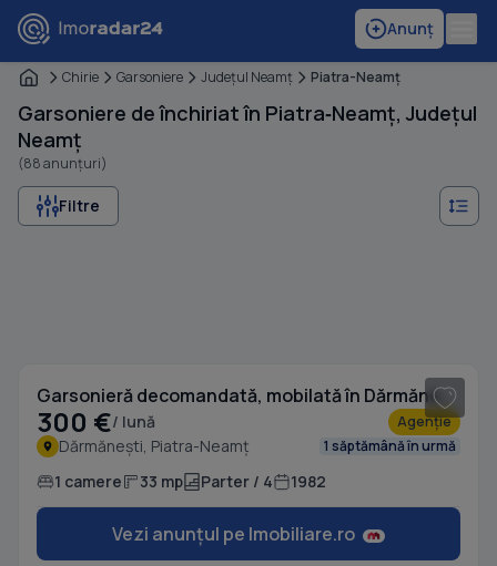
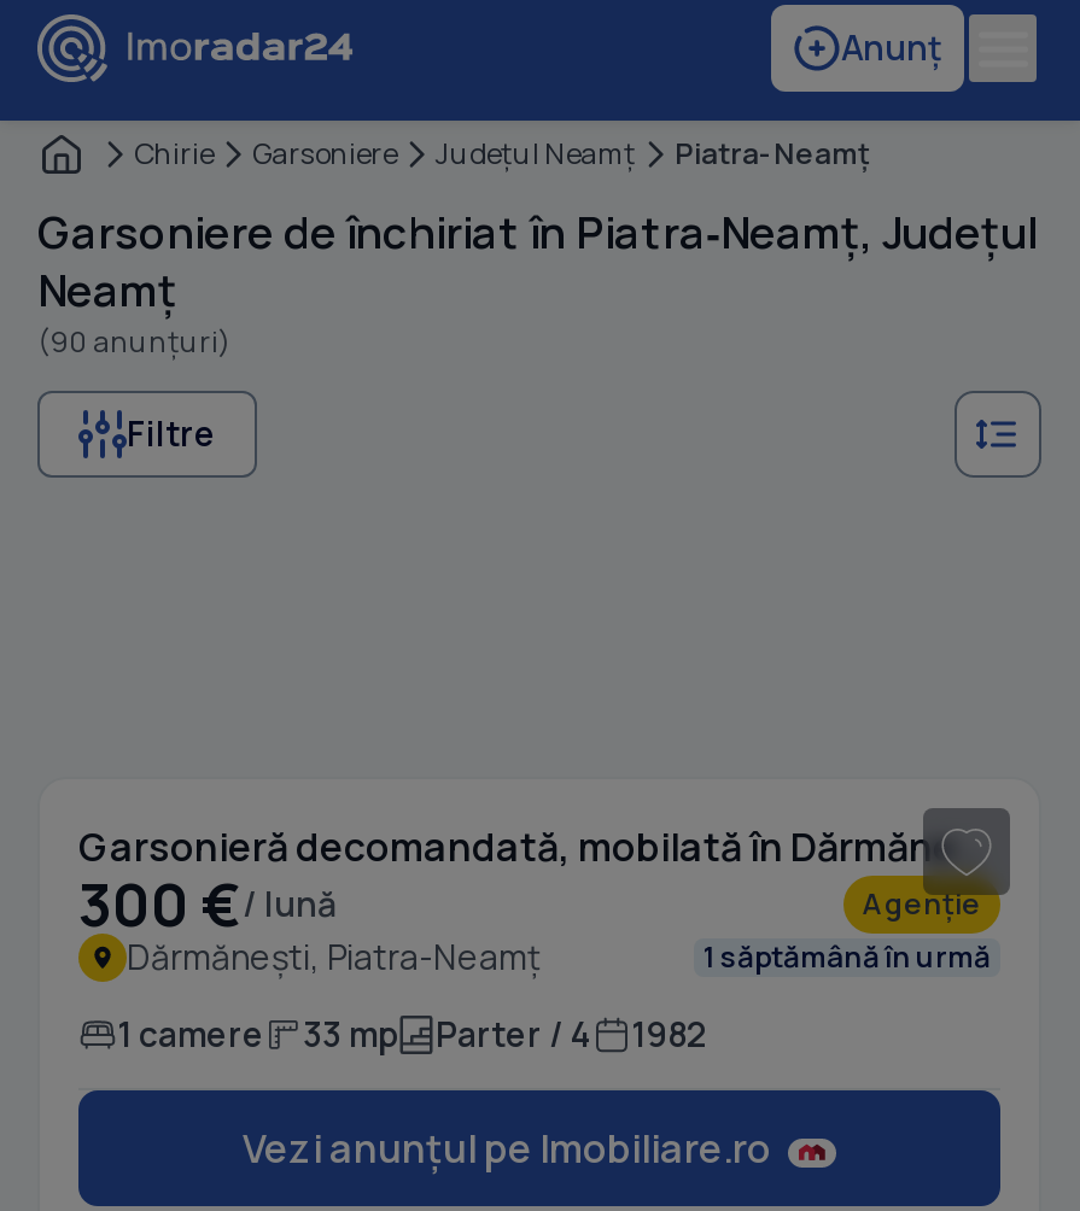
[18,154,108,173] (88 anunțuri) -> [37,321,233,362] (90 anunțuri)

